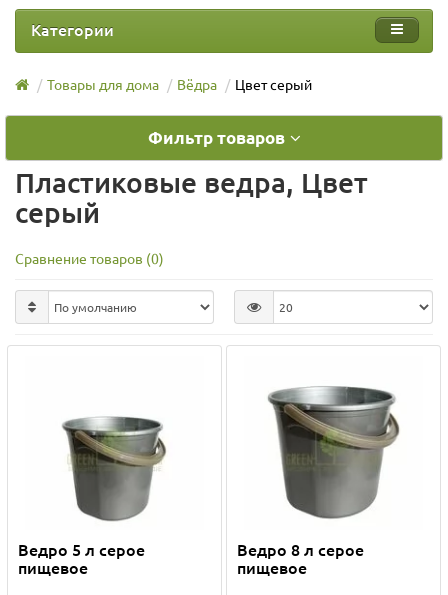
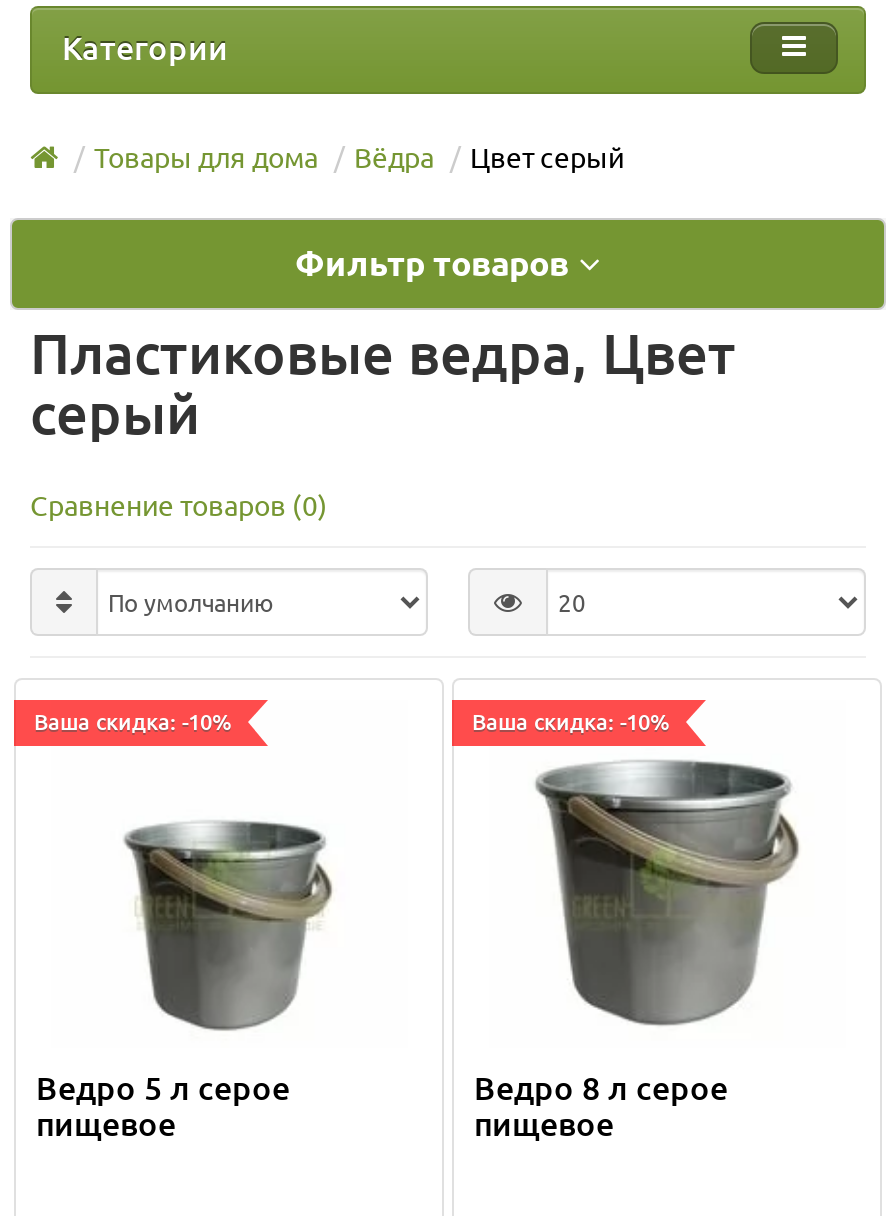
none -> [34,704,232,738] Ваша скидка: -10%
none -> [472,704,670,738] Ваша скидка: -10%

